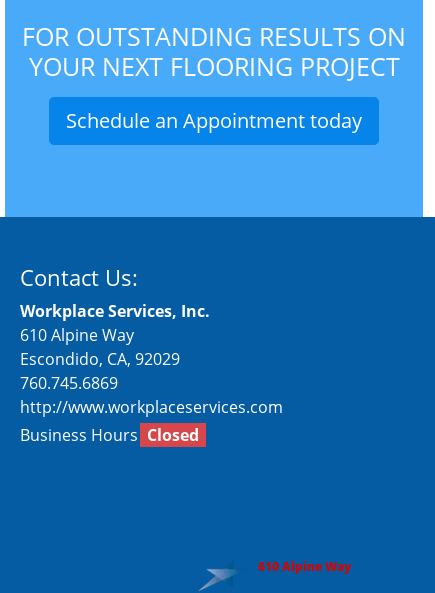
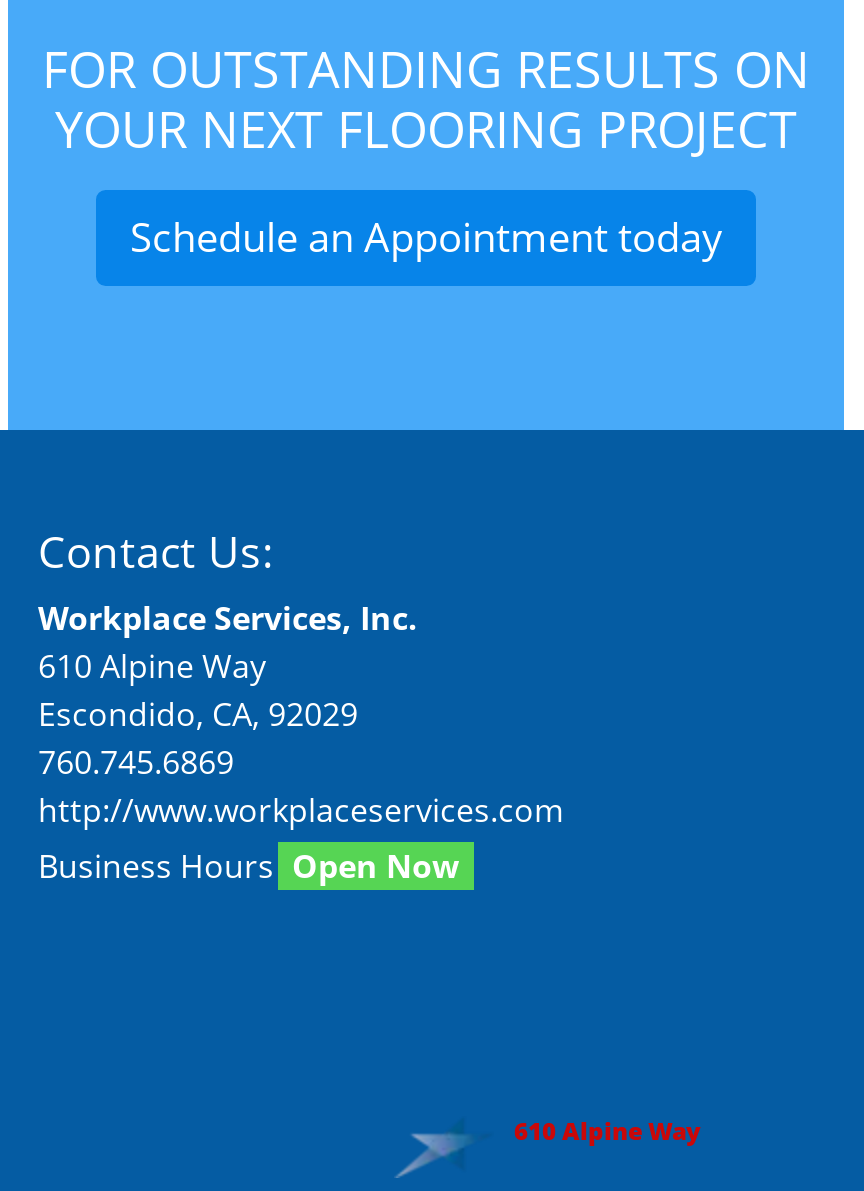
[20,424,199,446] Business Hours Closed -> [38,844,460,888] Business Hours Open Now

